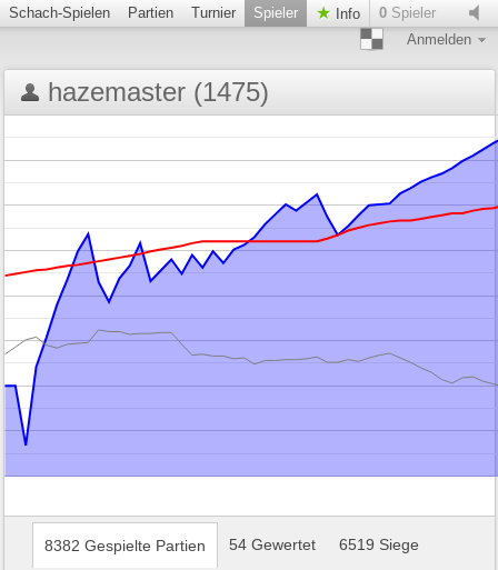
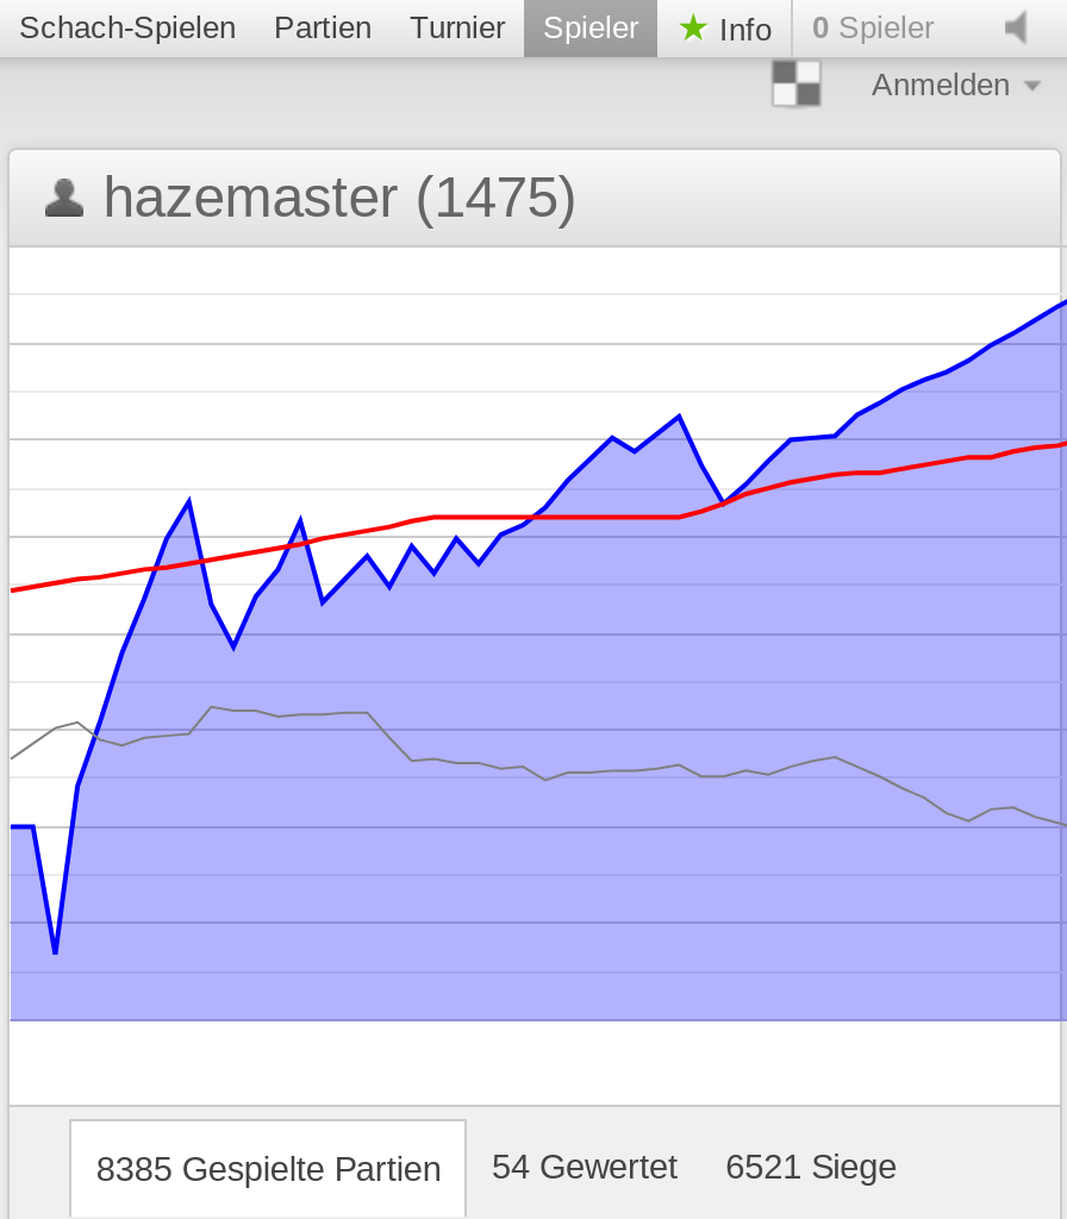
[45,537,206,554] 8382 Gespielte Partien -> [96,1150,441,1188] 8385 Gespielte Partien
[339,536,419,553] 6519 Siege -> [725,1148,897,1186] 6521 Siege

